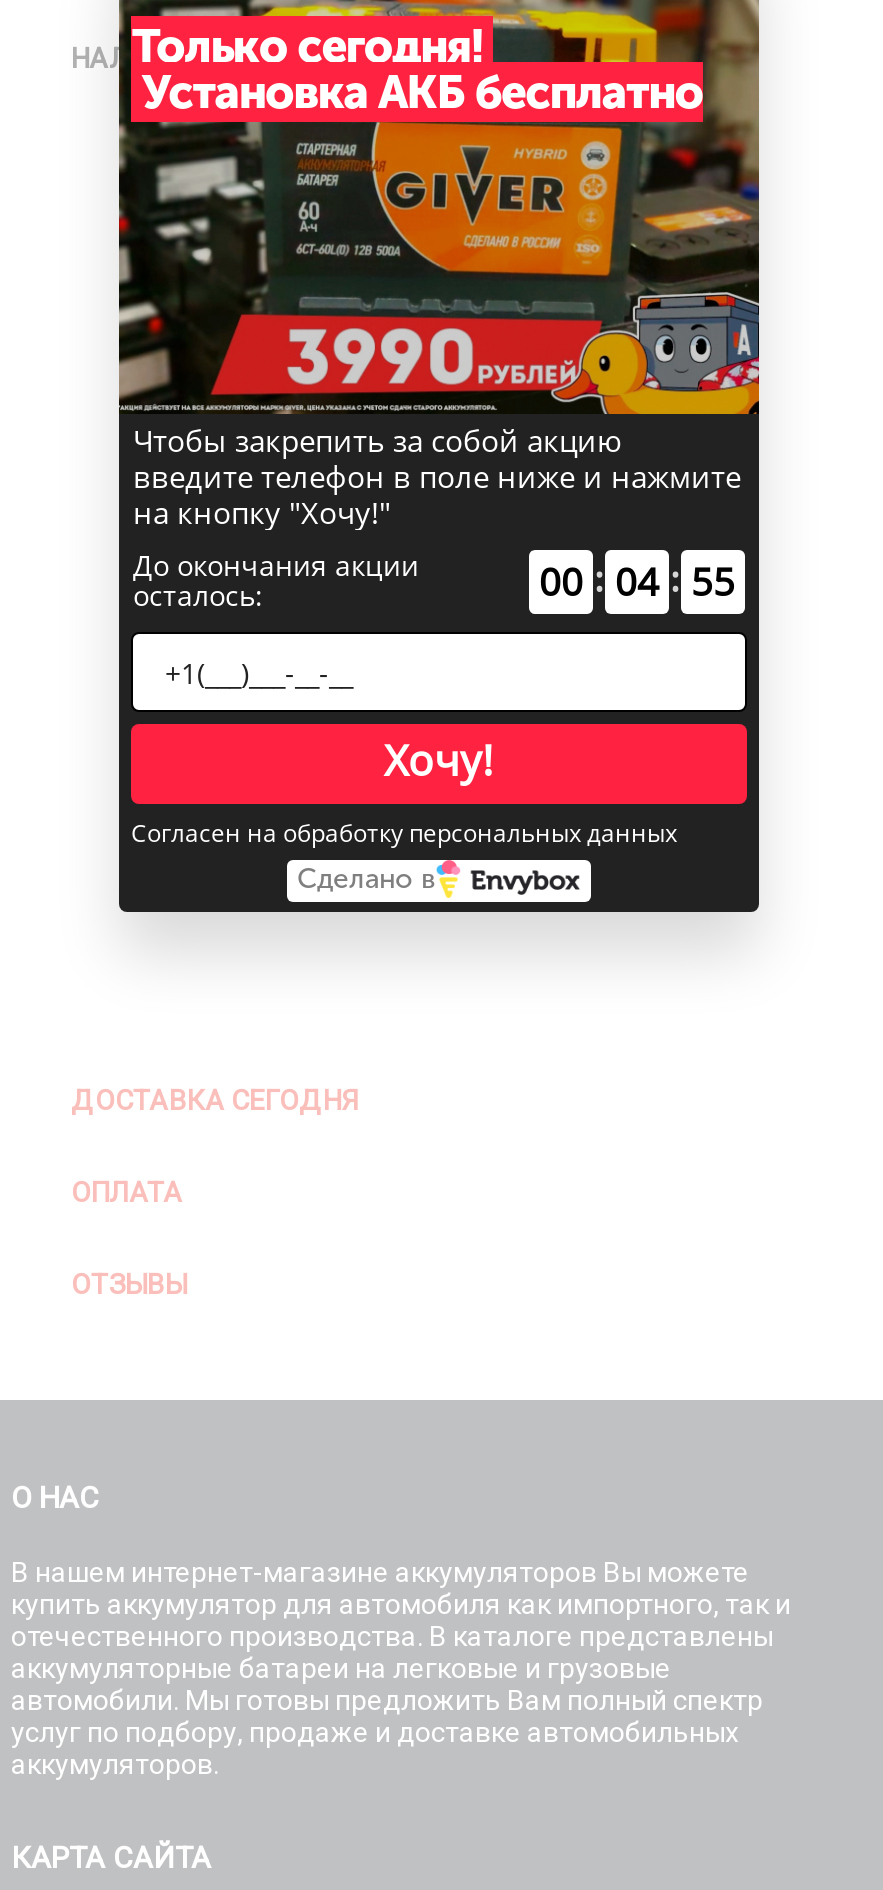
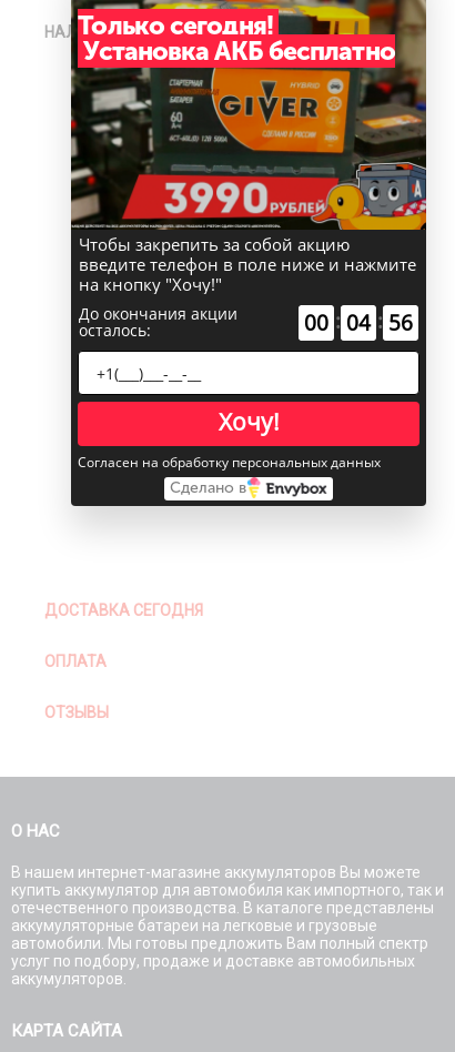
[539,554,735,608] 00 : 04 : 55 -> [304,307,413,337] 00 : 04 : 56

